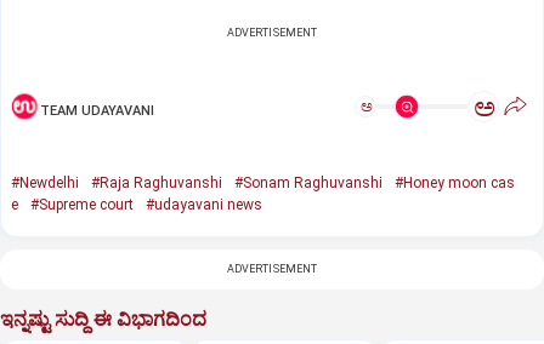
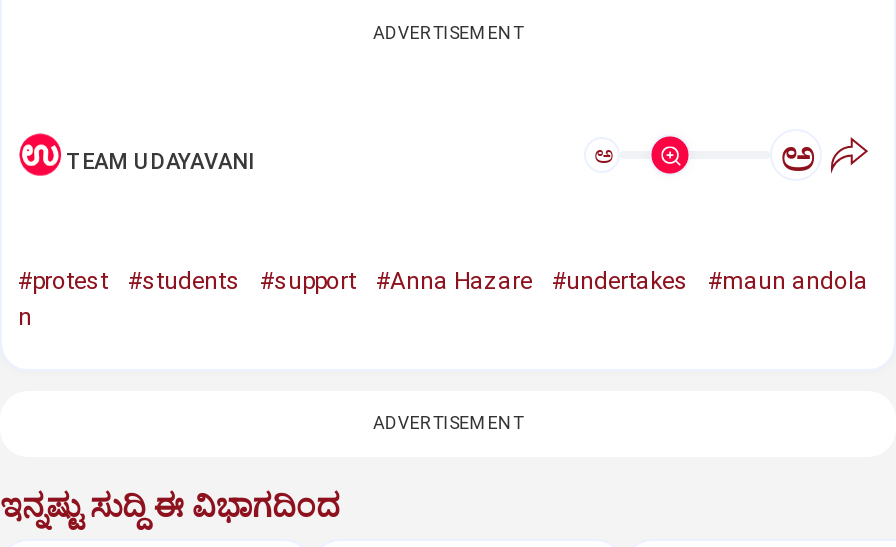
[11,175,515,213] #Newdelhi | #Raja Raghuvanshi | #Sonam Raghuvanshi | #Honey moon cas | e | #Supreme court | #udayavani news -> [18,267,868,331] #protest | #students | #support | #Anna Hazare | #undertakes | #maun andola | n

